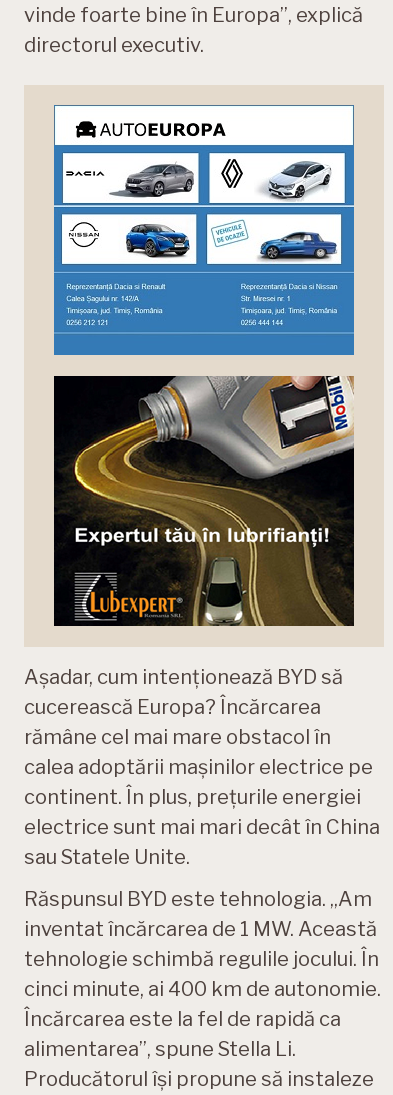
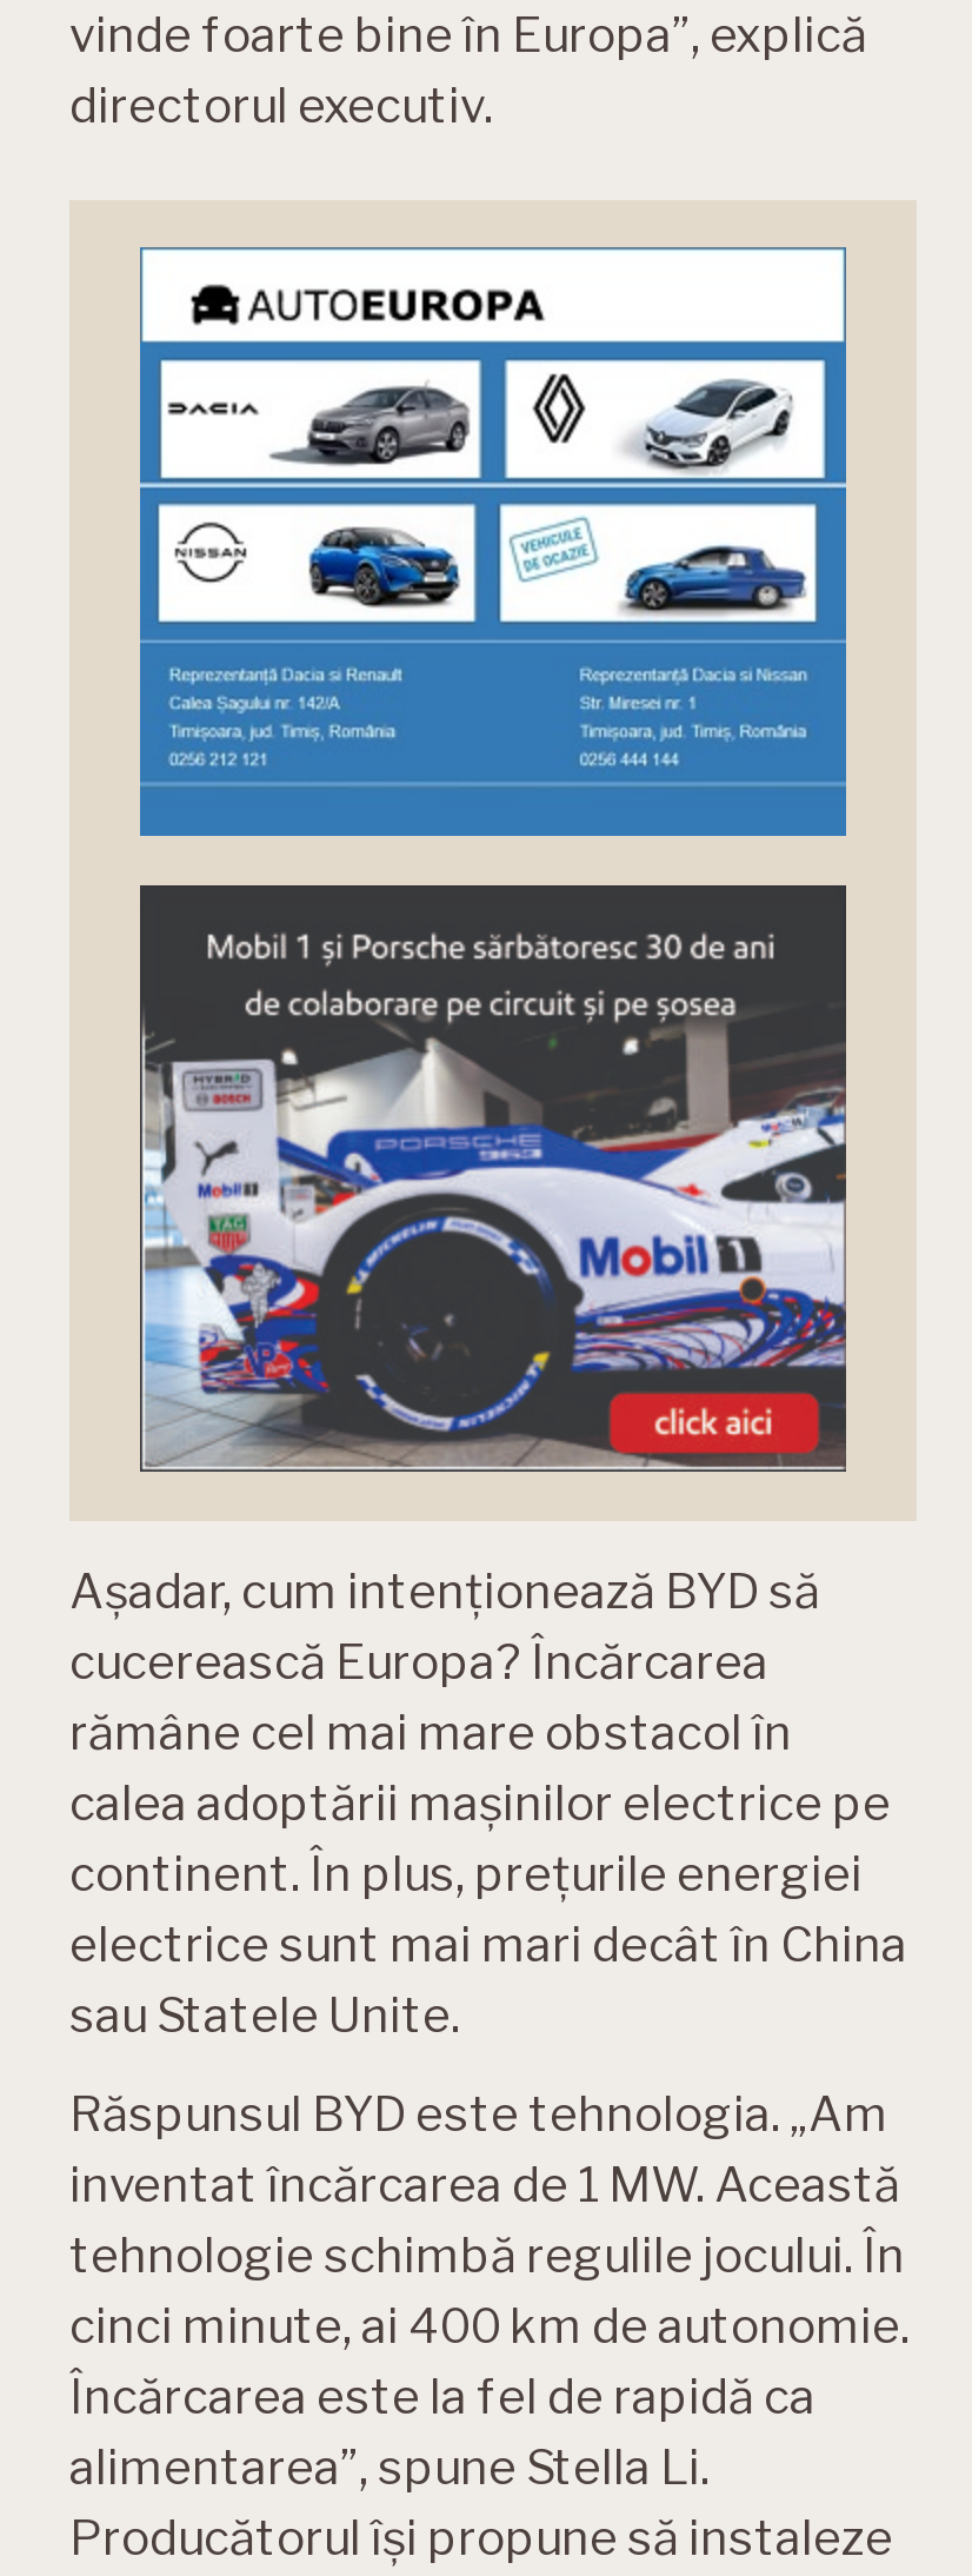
[54,375,355,626] [image] -> [138,883,848,1474] [image]

